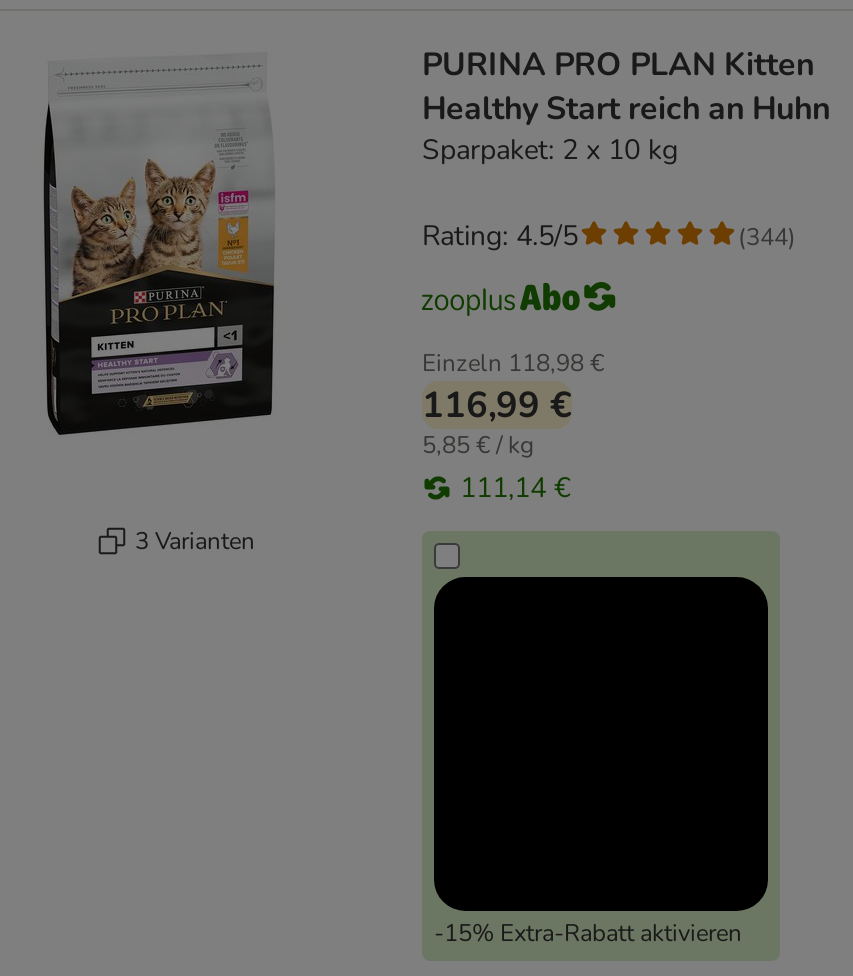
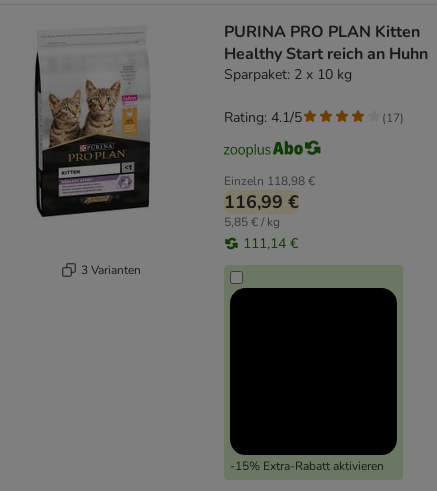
[422,217,578,255] Rating: 4.5/5 -> [224,108,302,127] Rating: 4.1/5
[738,220,796,252] (344) -> [382,109,404,125] (17)

